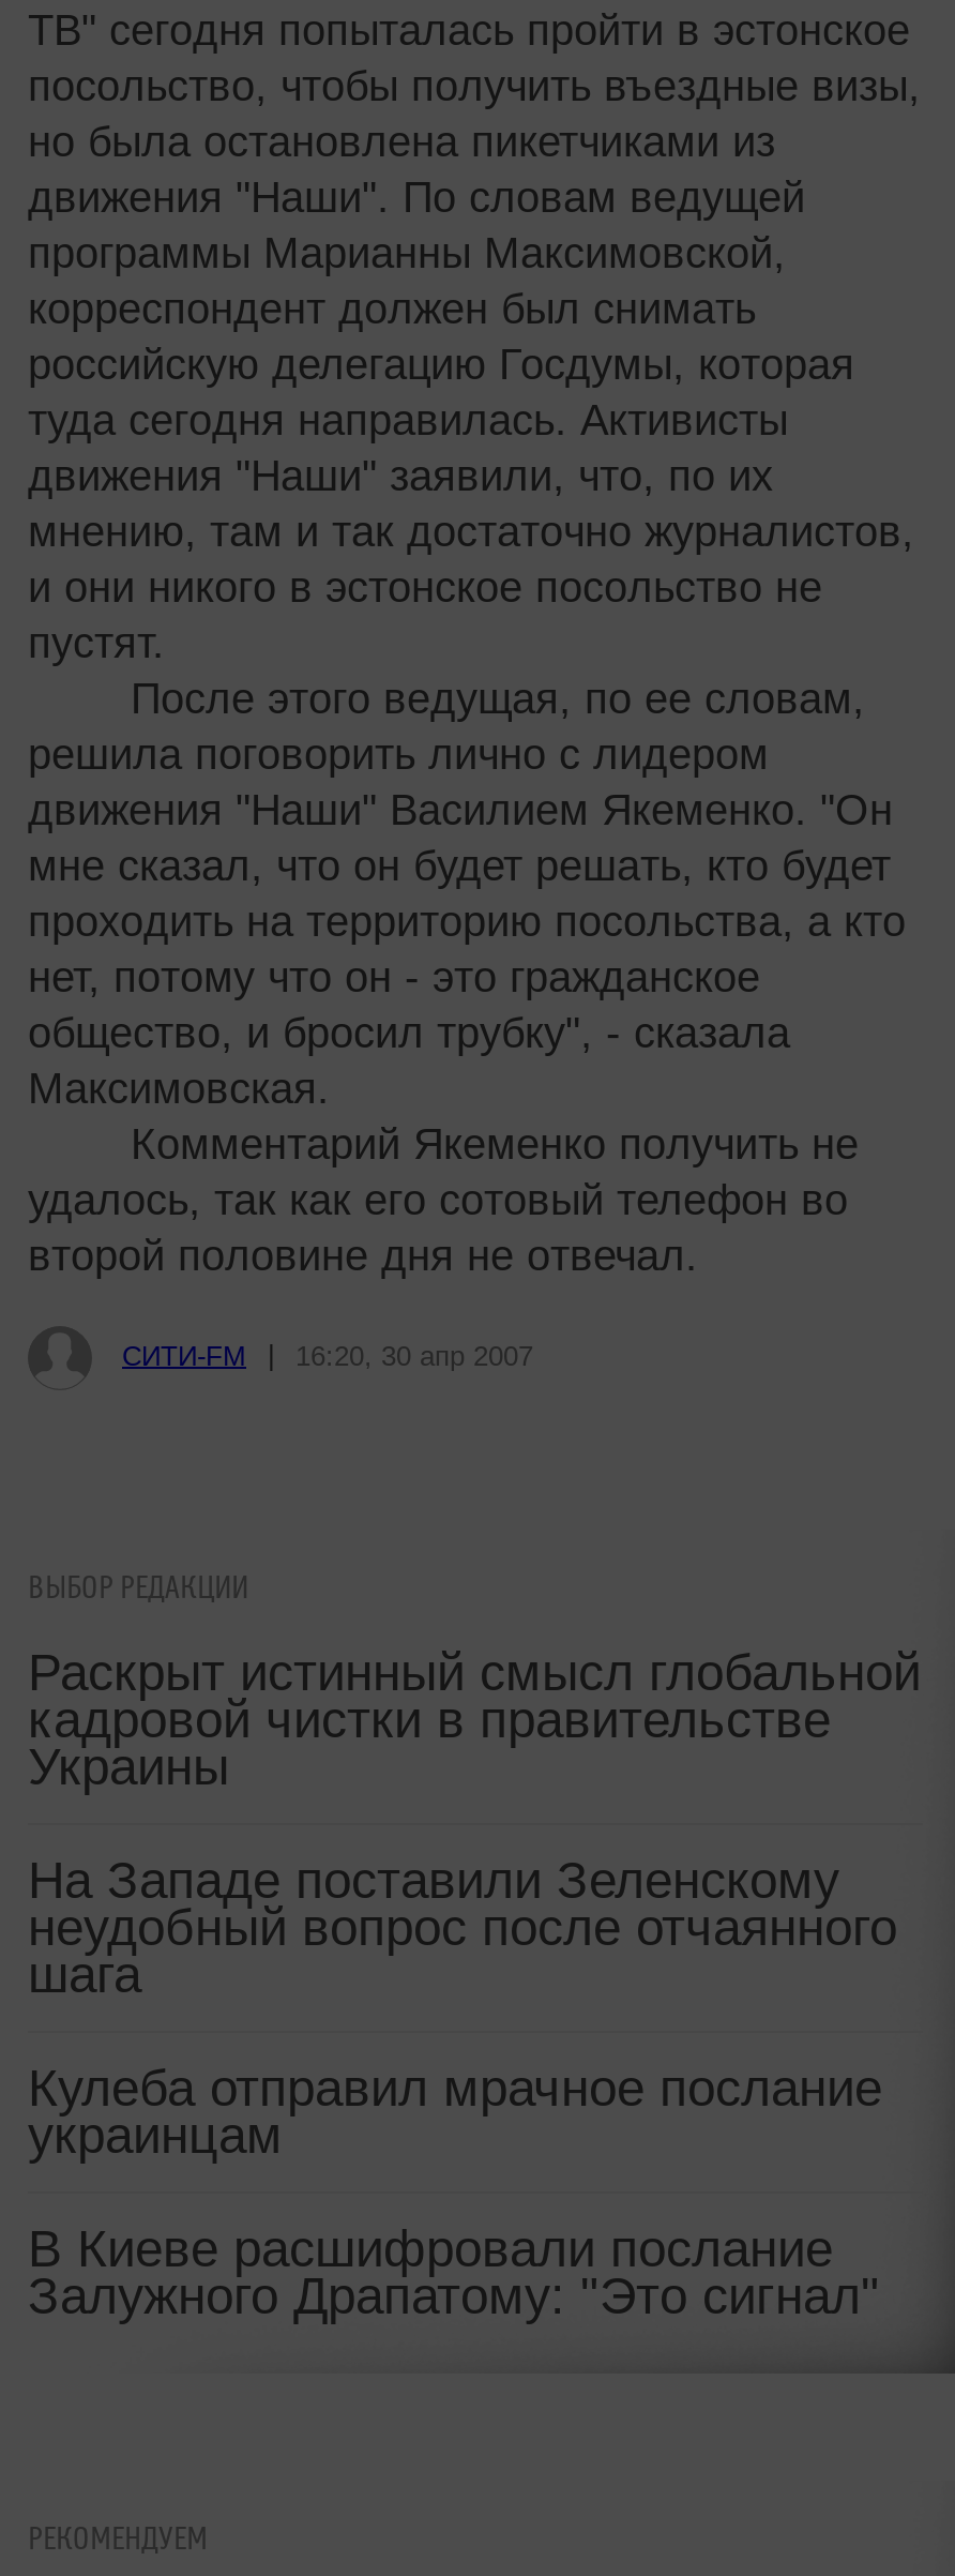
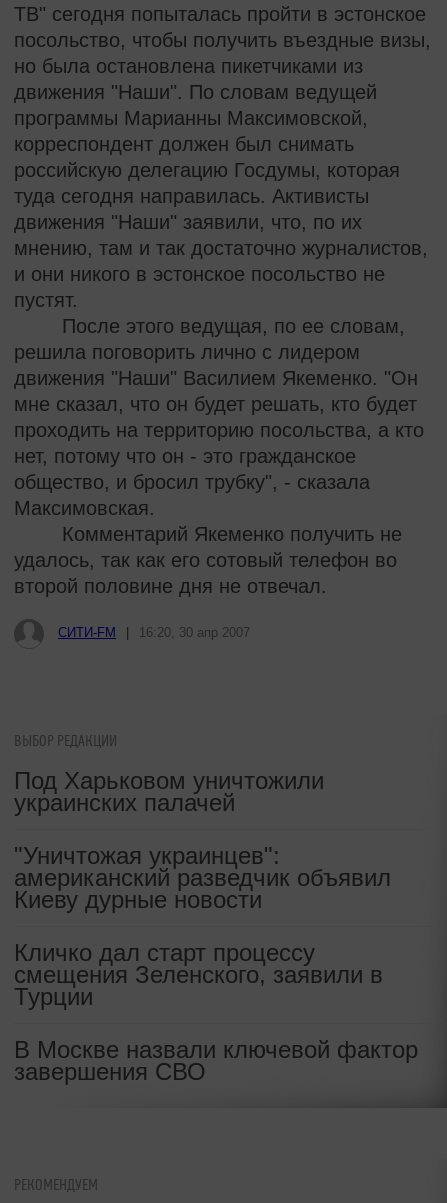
[28,1643,921,1795] Раскрыт истинный смысл глобальной | кадровой чистки в правительстве | Украины -> [14,767,324,816] Под Харьковом уничтожили | украинских палачей
[28,1851,897,2003] На Западе поставили Зеленскому | неудобный вопрос после отчаянного | шага -> [14,842,391,913] "Уничтожая украинцев": | американский разведчик объявил | Киеву дурные новости
[28,2059,882,2164] Кулеба отправил мрачное послание | украинцам -> [14,939,383,1010] Кличко дал старт процессу | смещения Зеленского, заявили в | Турции
[28,2219,880,2324] В Киеве расшифровали послание | Залужного Драпатому: "Это сигнал" -> [14,1036,418,1085] В Москве назвали ключевой фактор | завершения СВО

